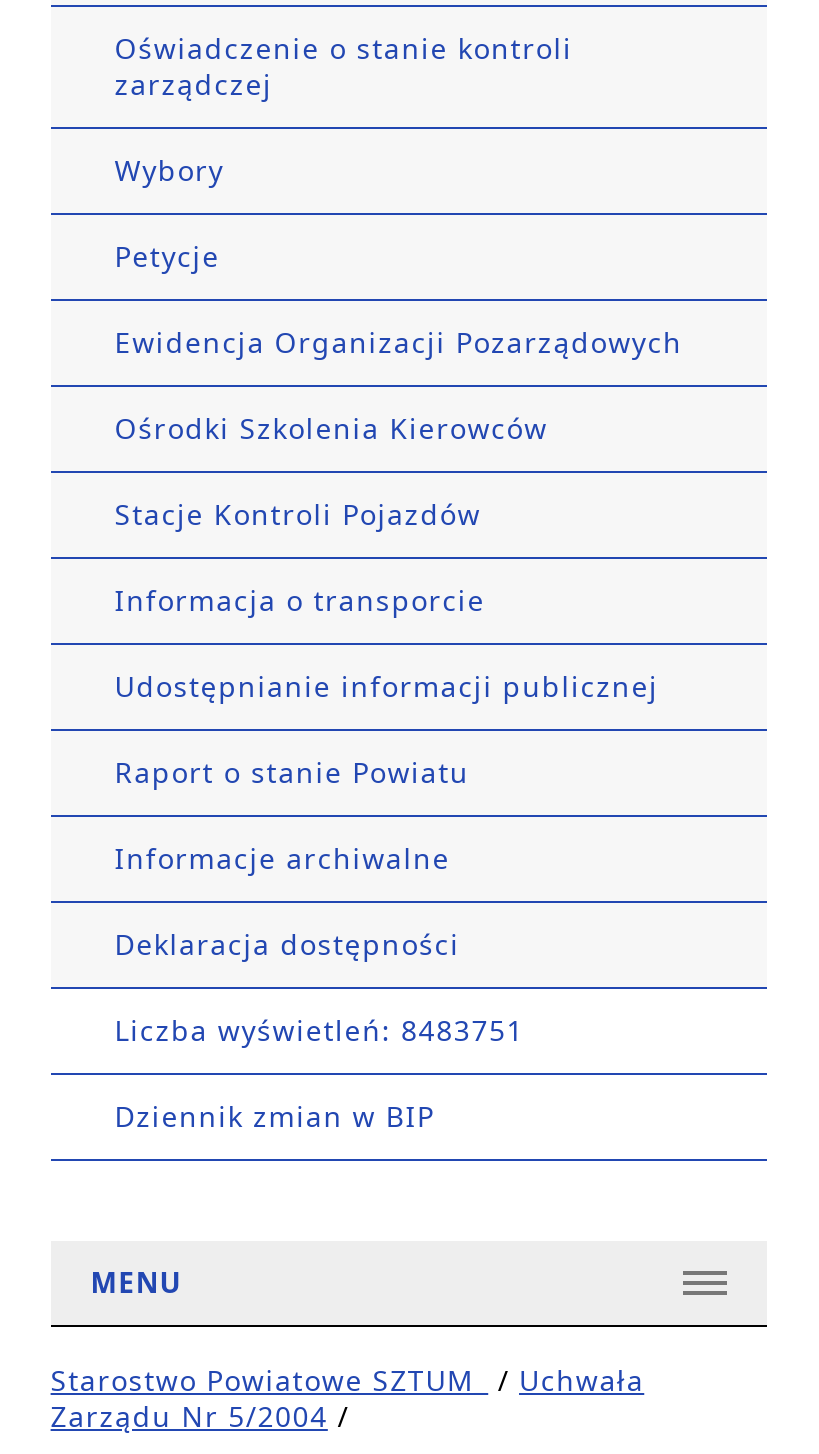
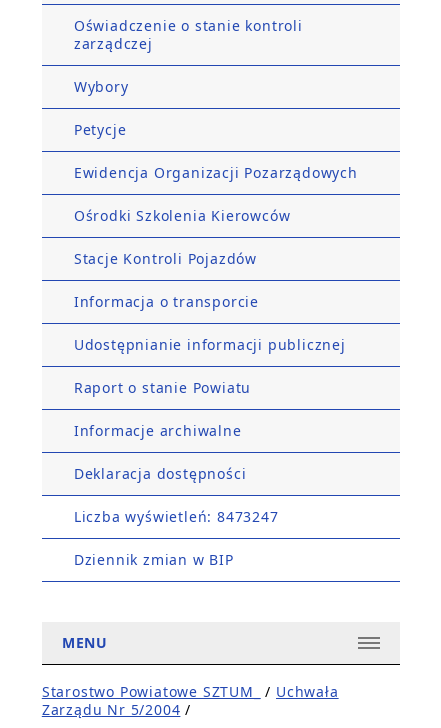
[115,1011,524,1049] Liczba wyświetleń: 8483751 -> [74,507,279,526] Liczba wyświetleń: 8473247

